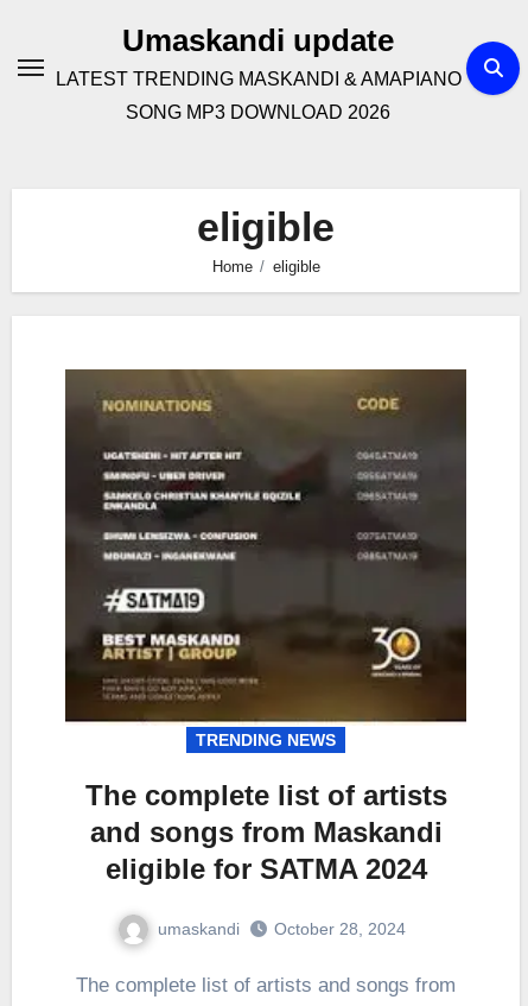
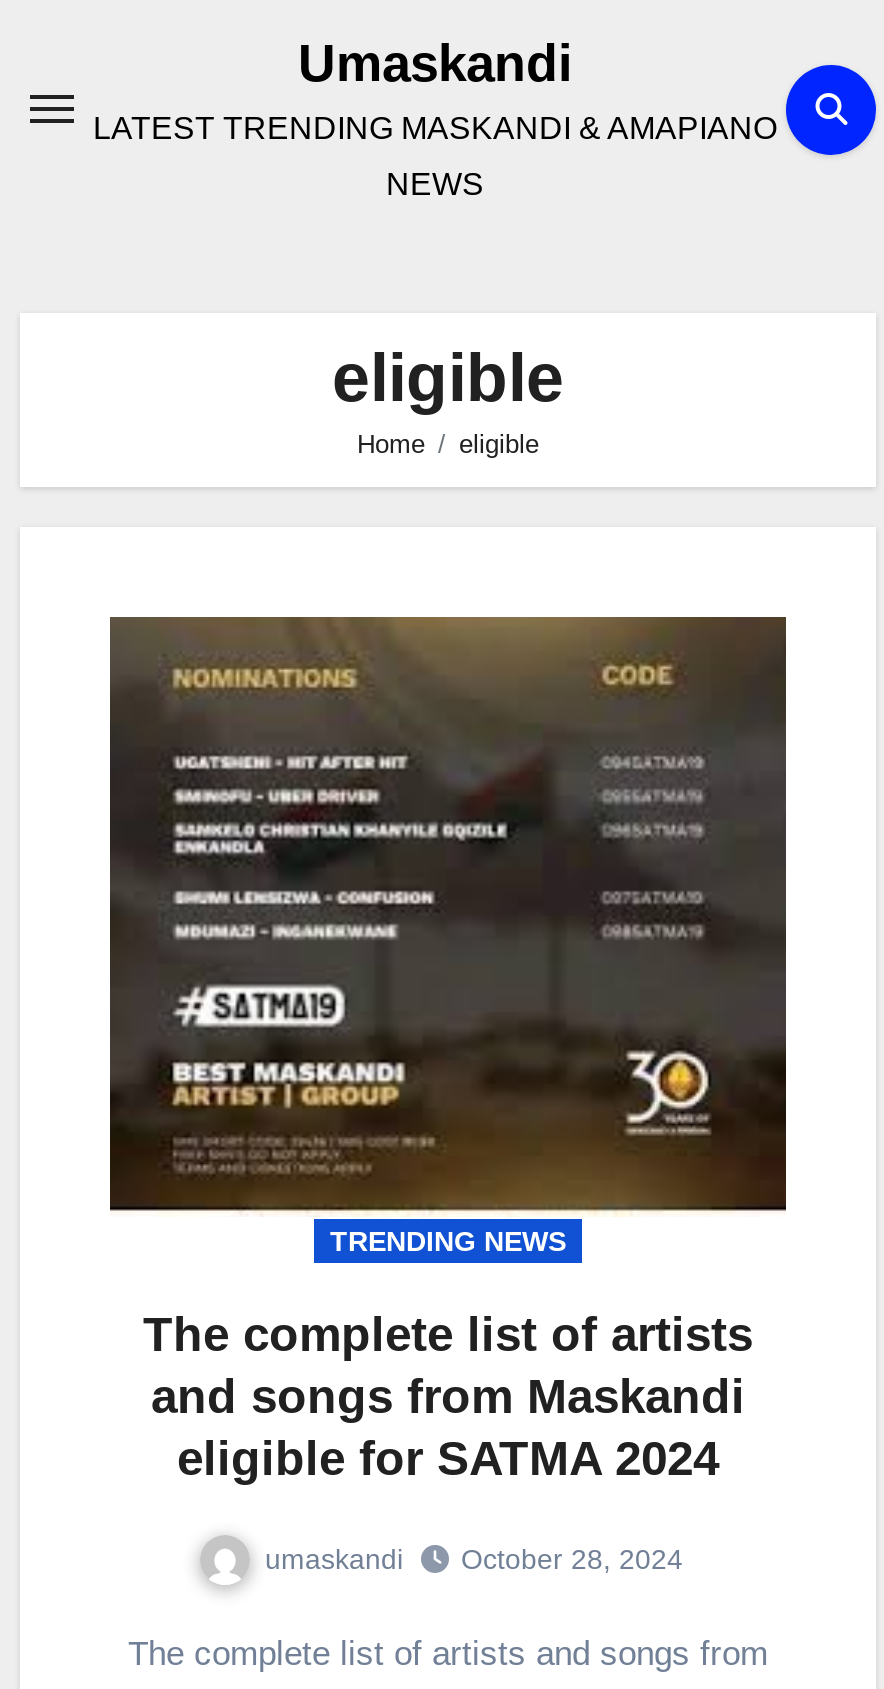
[122,23,394,58] Umaskandi update -> [298,33,572,93] Umaskandi
[126,102,390,122] SONG MP3 DOWNLOAD 2026 -> [386,167,484,201] NEWS

